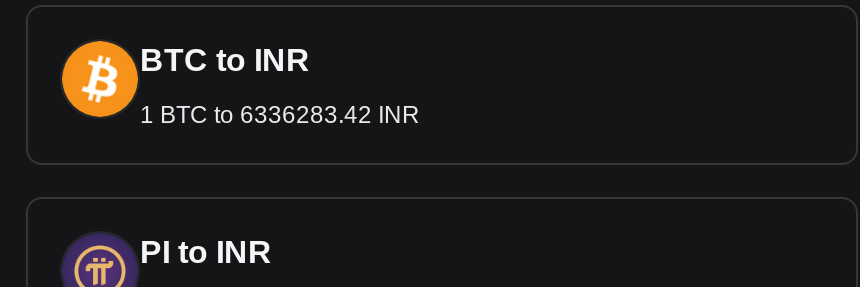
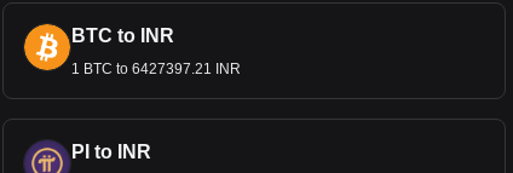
[140,101,420,129] 1 BTC to 6336283.42 INR -> [71,60,241,77] 1 BTC to 6427397.21 INR

